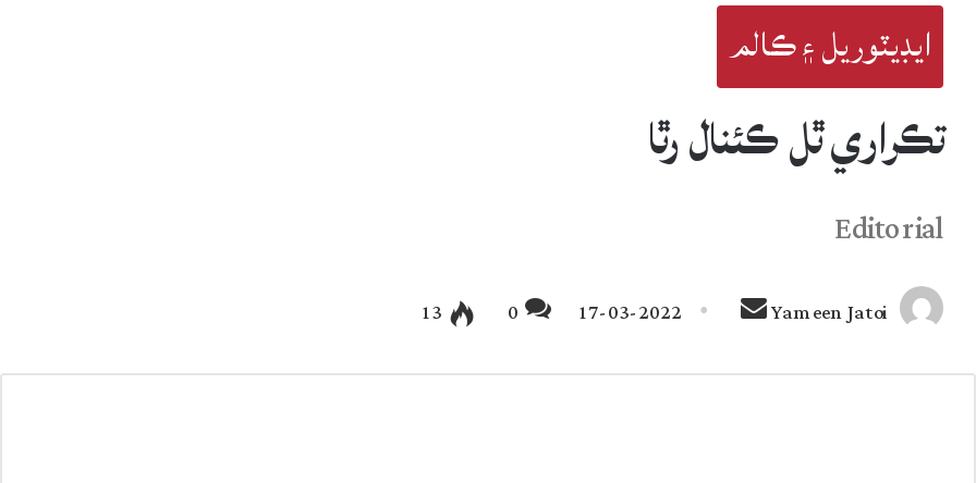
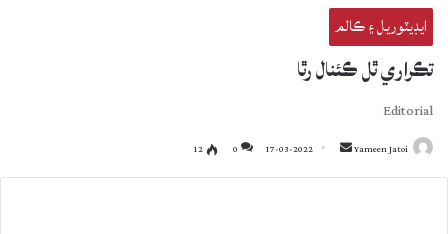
[420,295,442,332] 13 -> [193,141,203,158] 12

